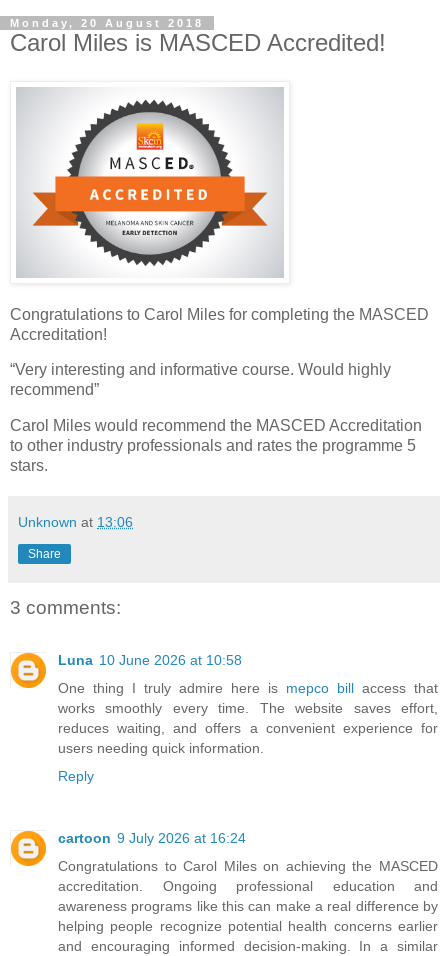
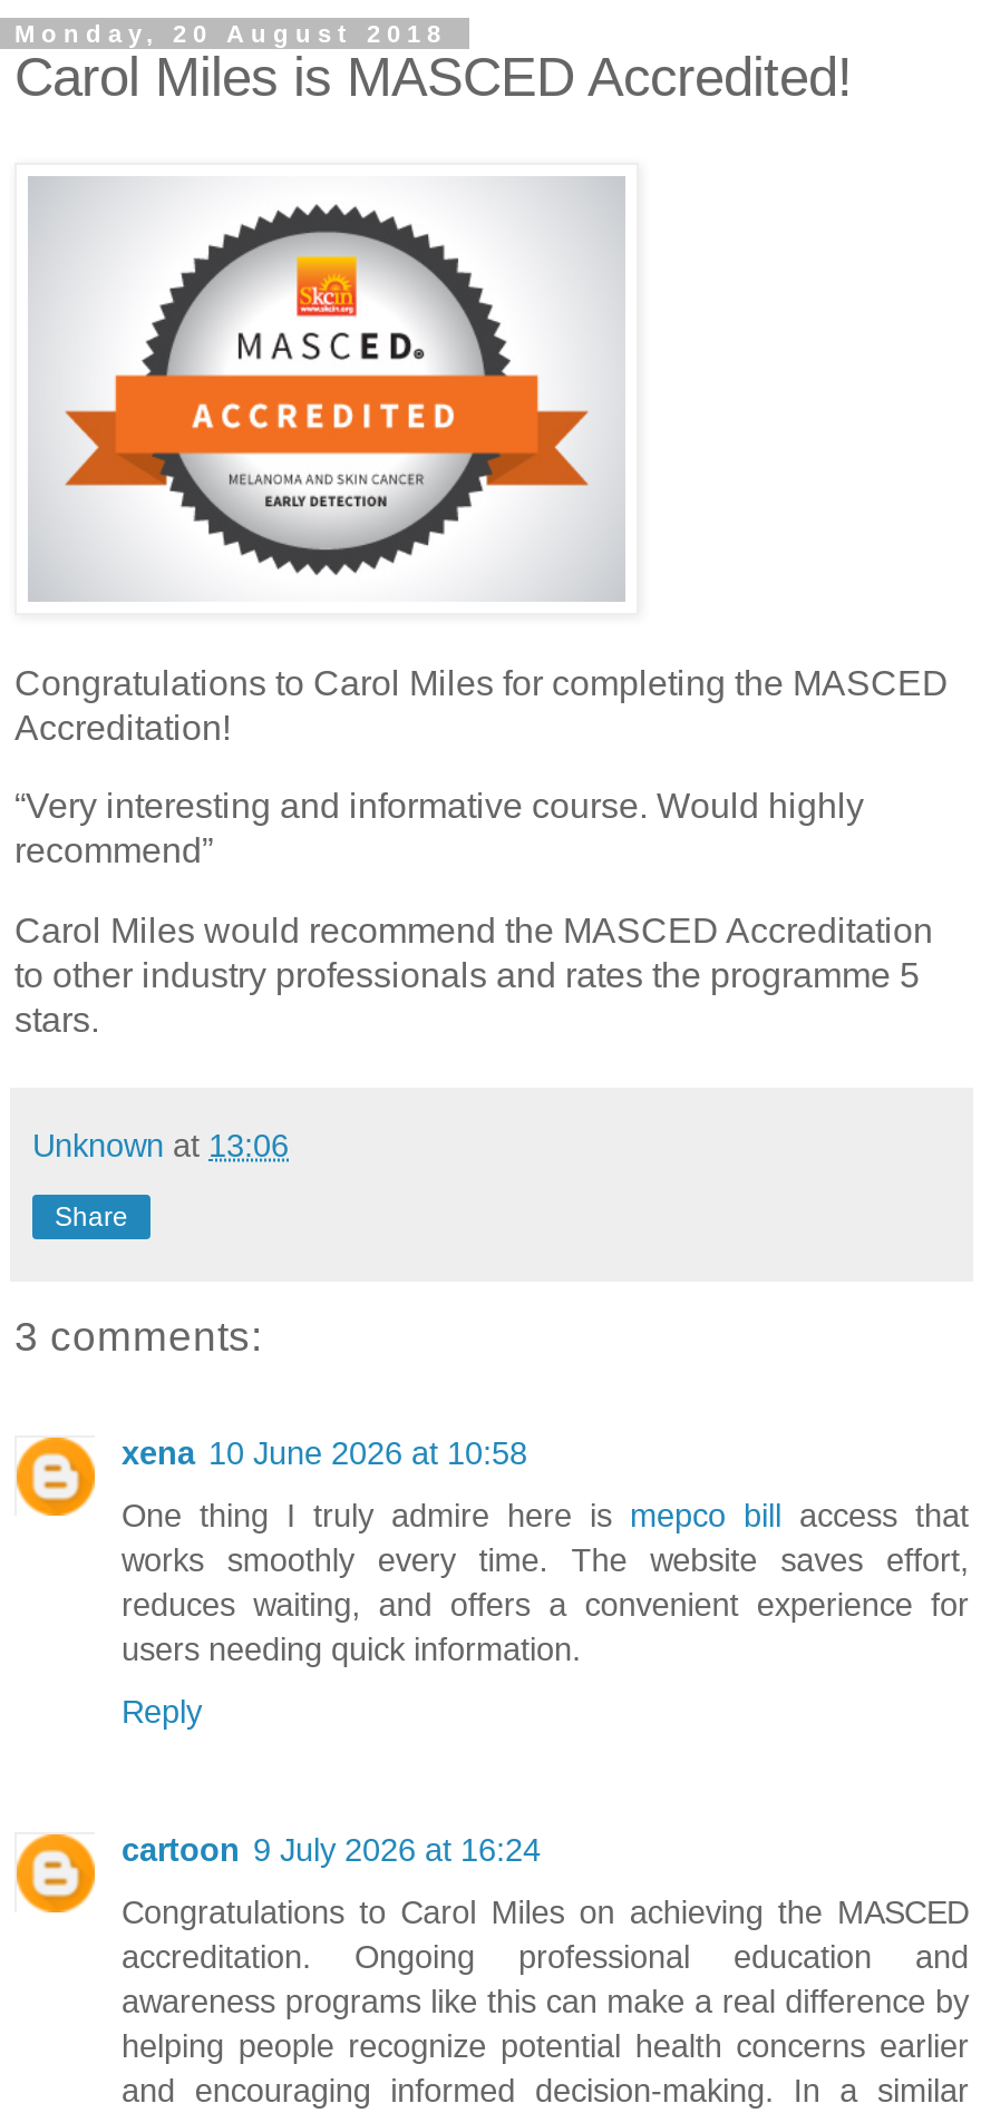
[58,652,242,668] Luna 10 June 2026 at 10:58 -> [122,1435,527,1470] xena 10 June 2026 at 10:58

